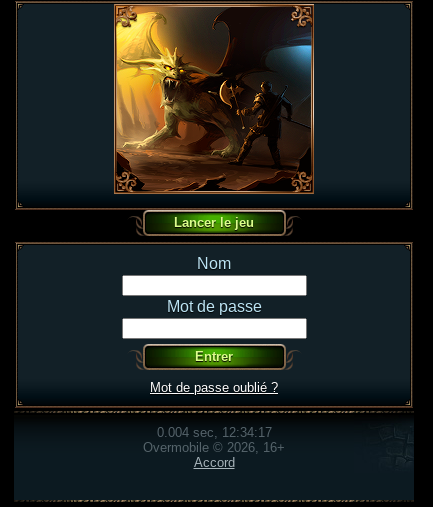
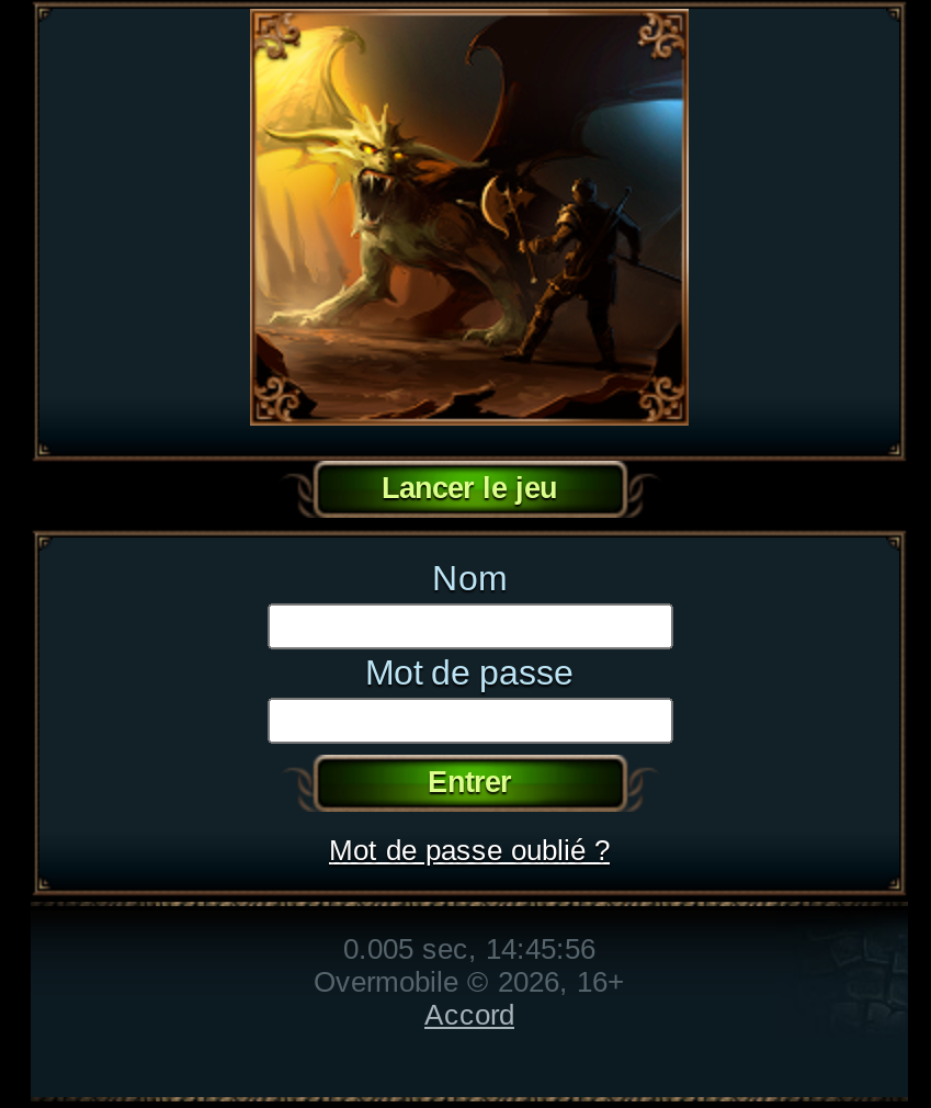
[156,424,271,439] 0.004 sec, 12:34:17 -> [343,931,595,964] 0.005 sec, 14:45:56

